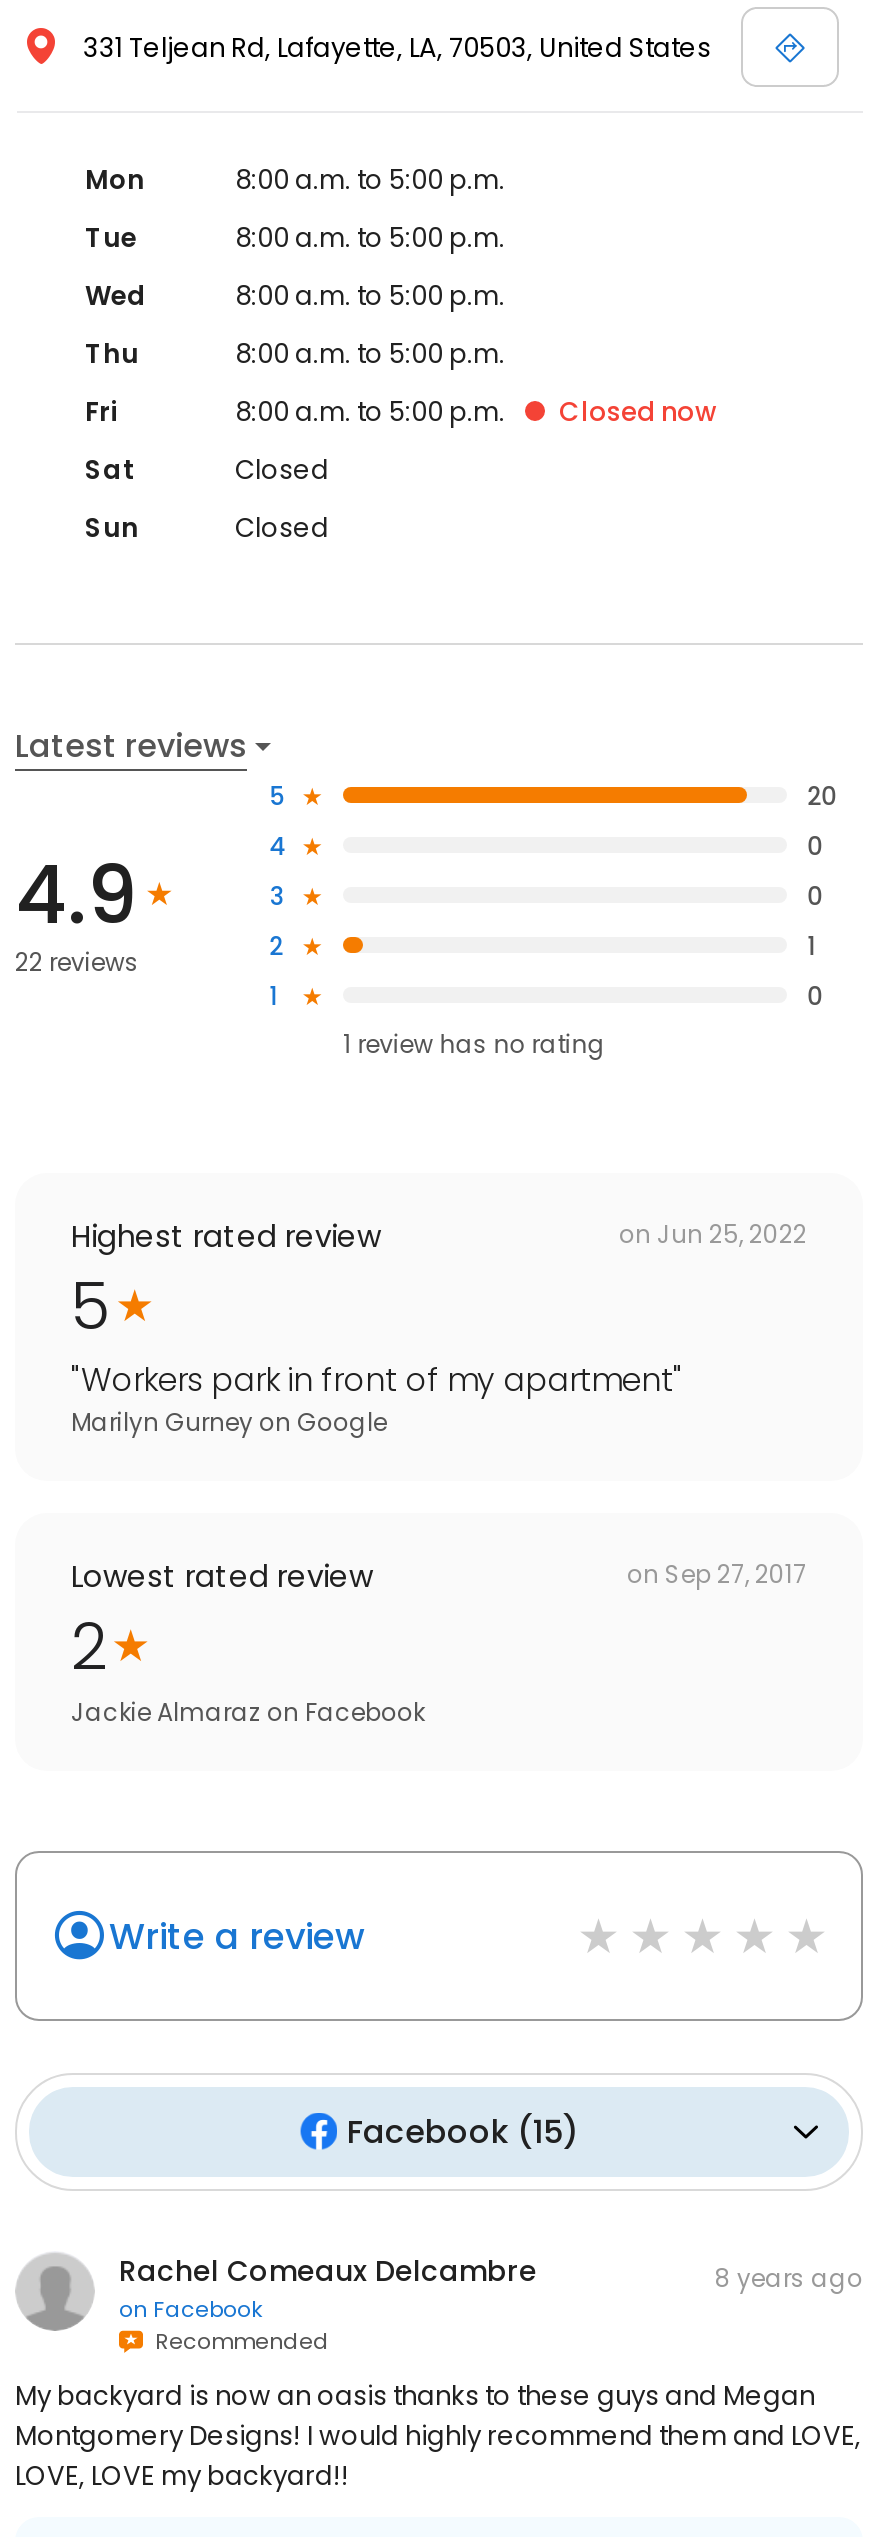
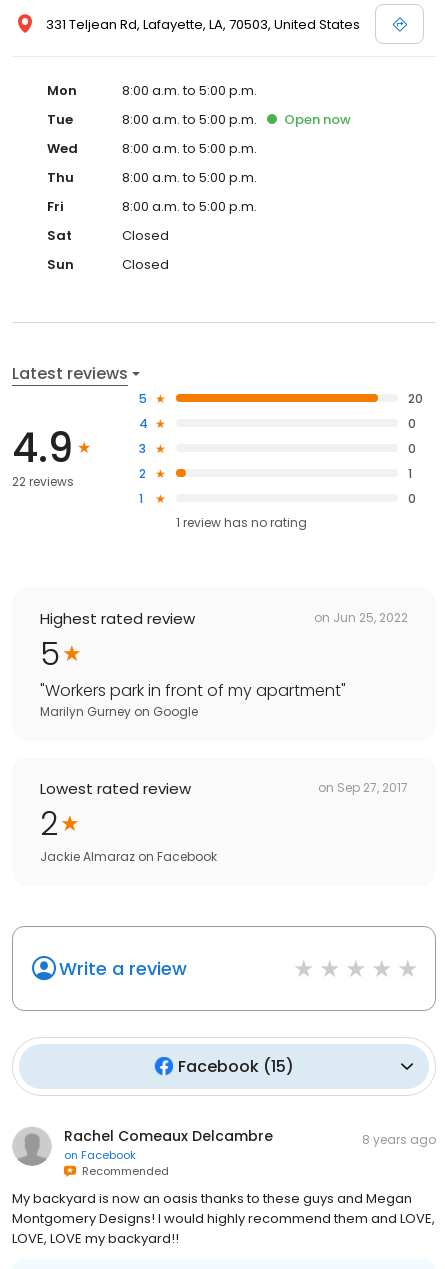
none -> [284,110,351,129] Open now
[559,393,717,431] Closed now -> none

